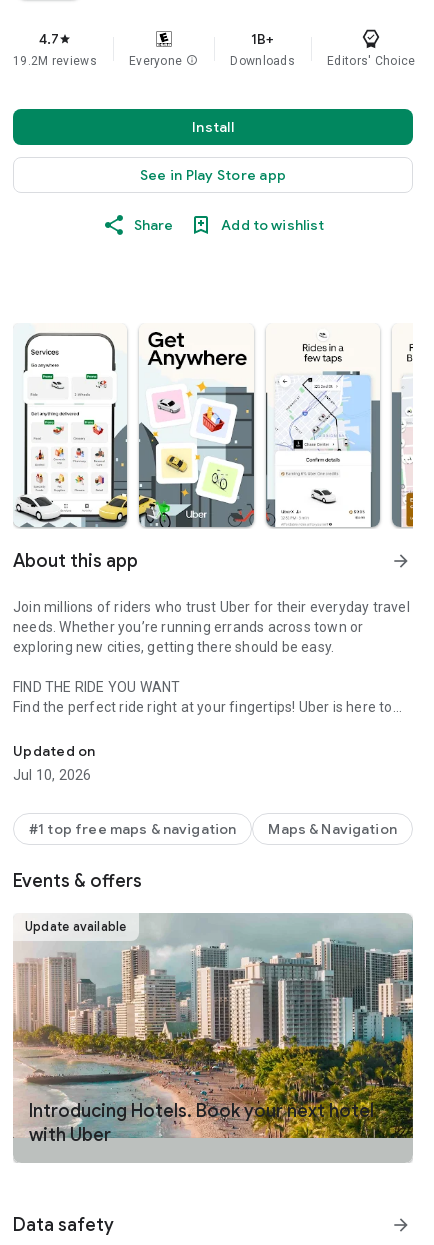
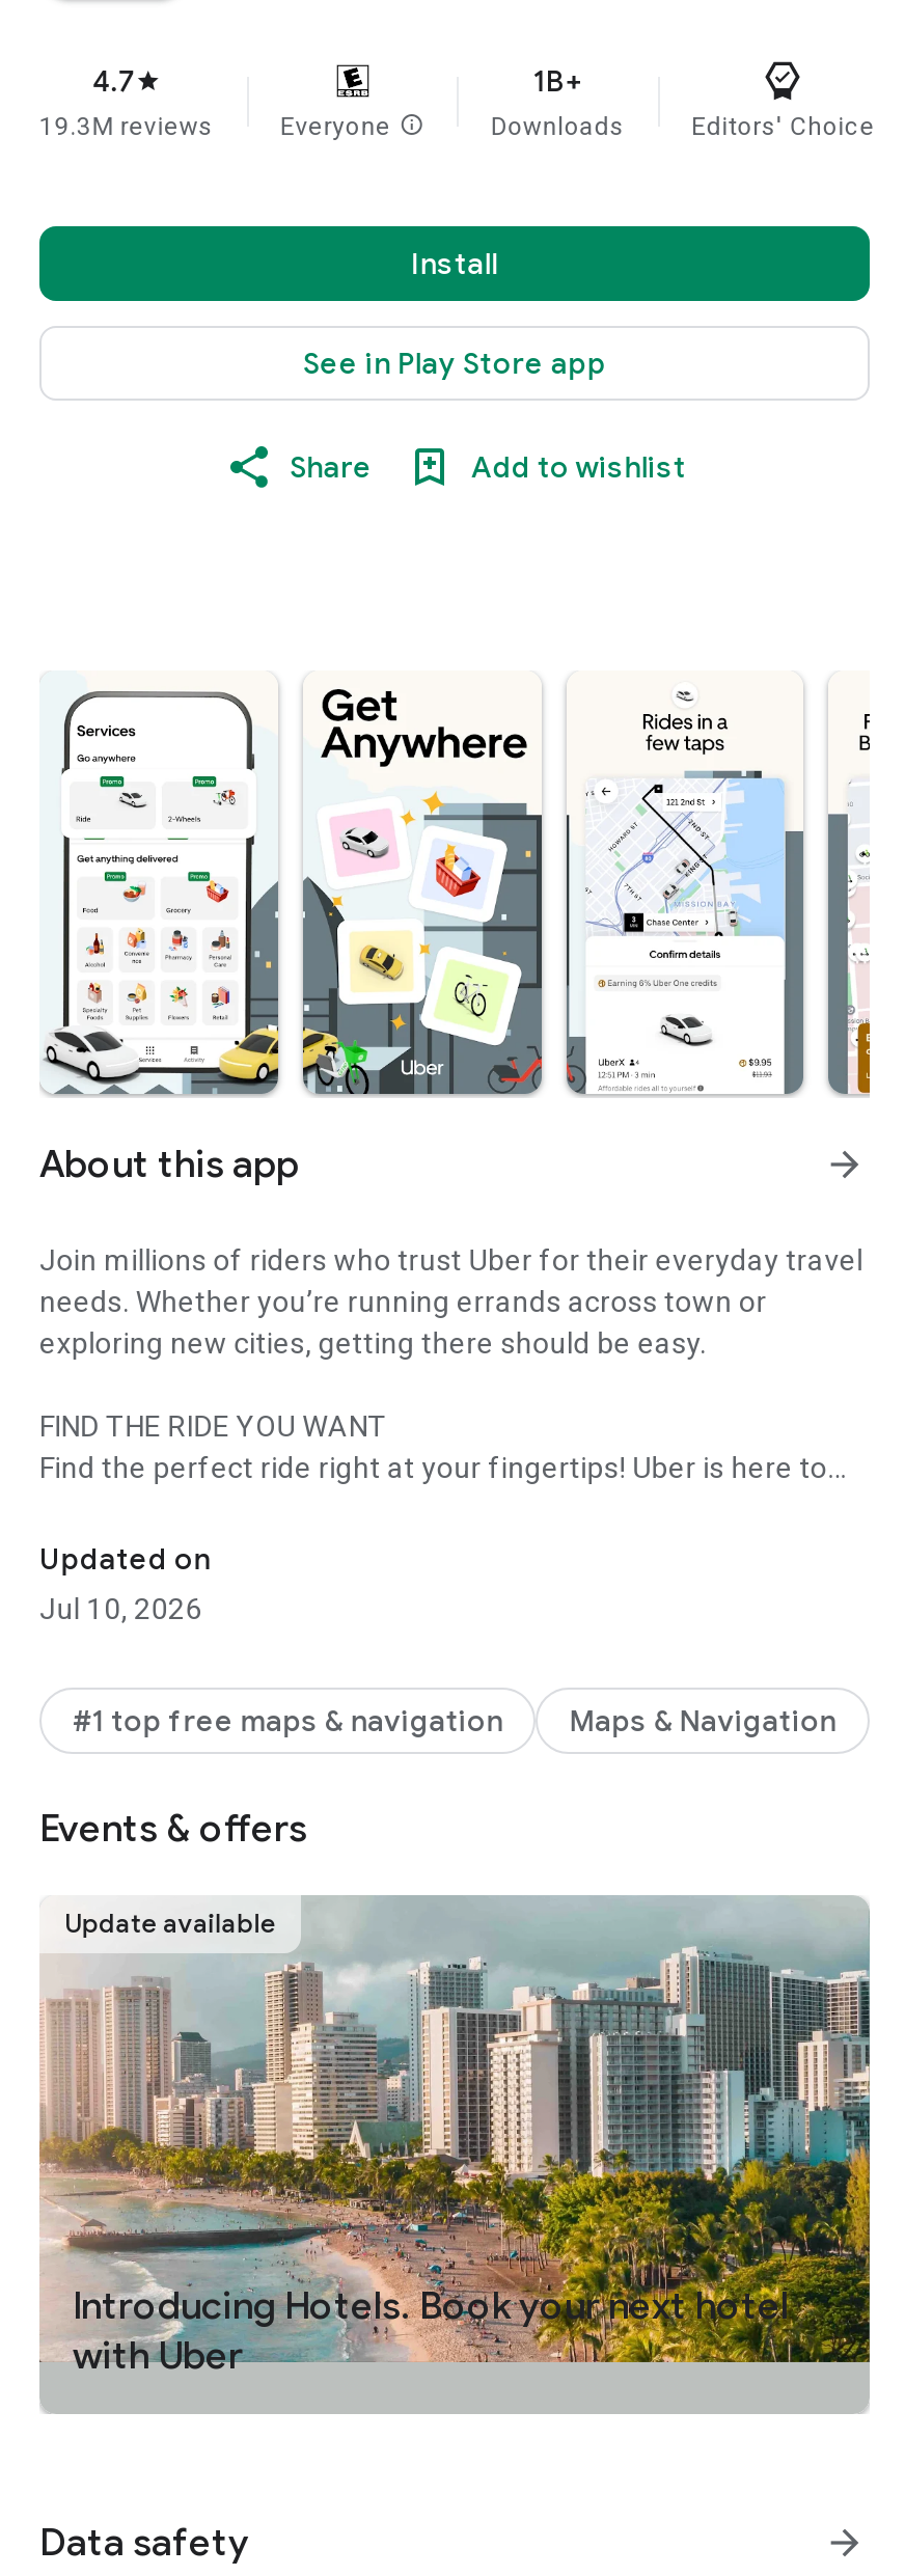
[13,54,97,68] 19.2M reviews -> [39,112,214,141] 19.3M reviews

